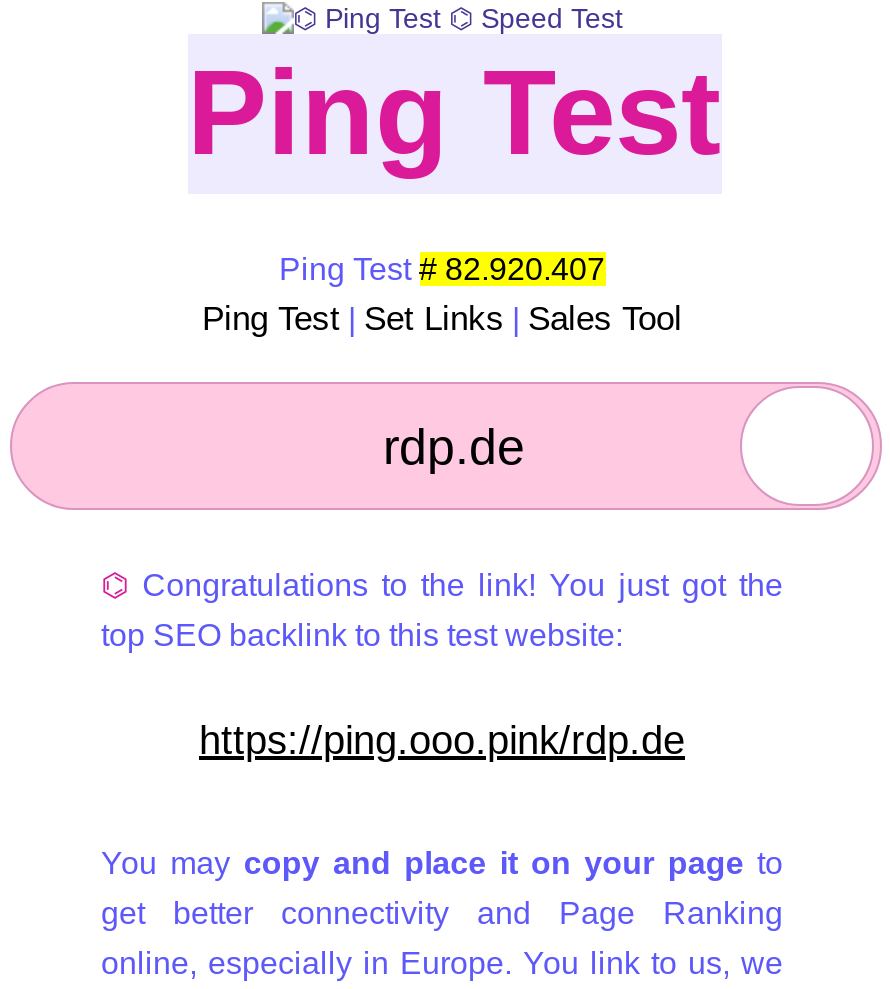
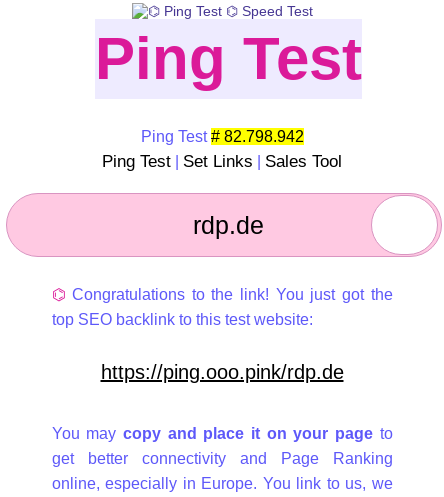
[279,252,605,286] Ping Test # 82.920.407 -> [140,128,303,145] Ping Test # 82.798.942

